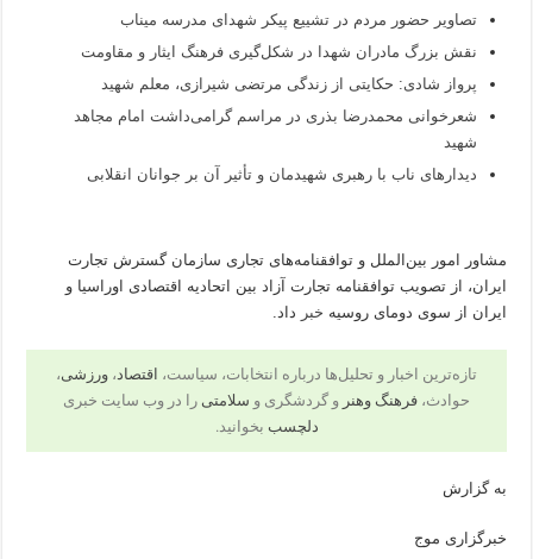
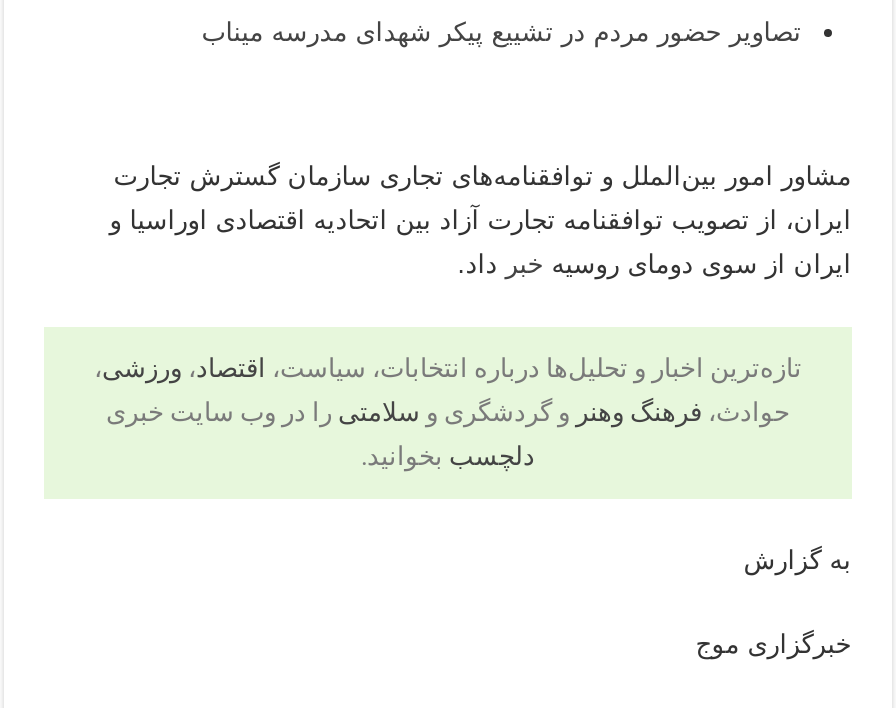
[74,43,477,183] نقش بزرگ مادران شهدا در شکل‌گیری فرهنگ ایثار و مقاومت | پرواز شادی: حکایتی از زندگی مرتضی شیرازی، معلم شهید | شعرخوانی محمدرضا بذری در مراسم گرامی‌داشت امام مجاهد | شهید | دیدارهای ناب با رهبری شهیدمان و تأثیر آن بر جوانان انقلابی -> none

